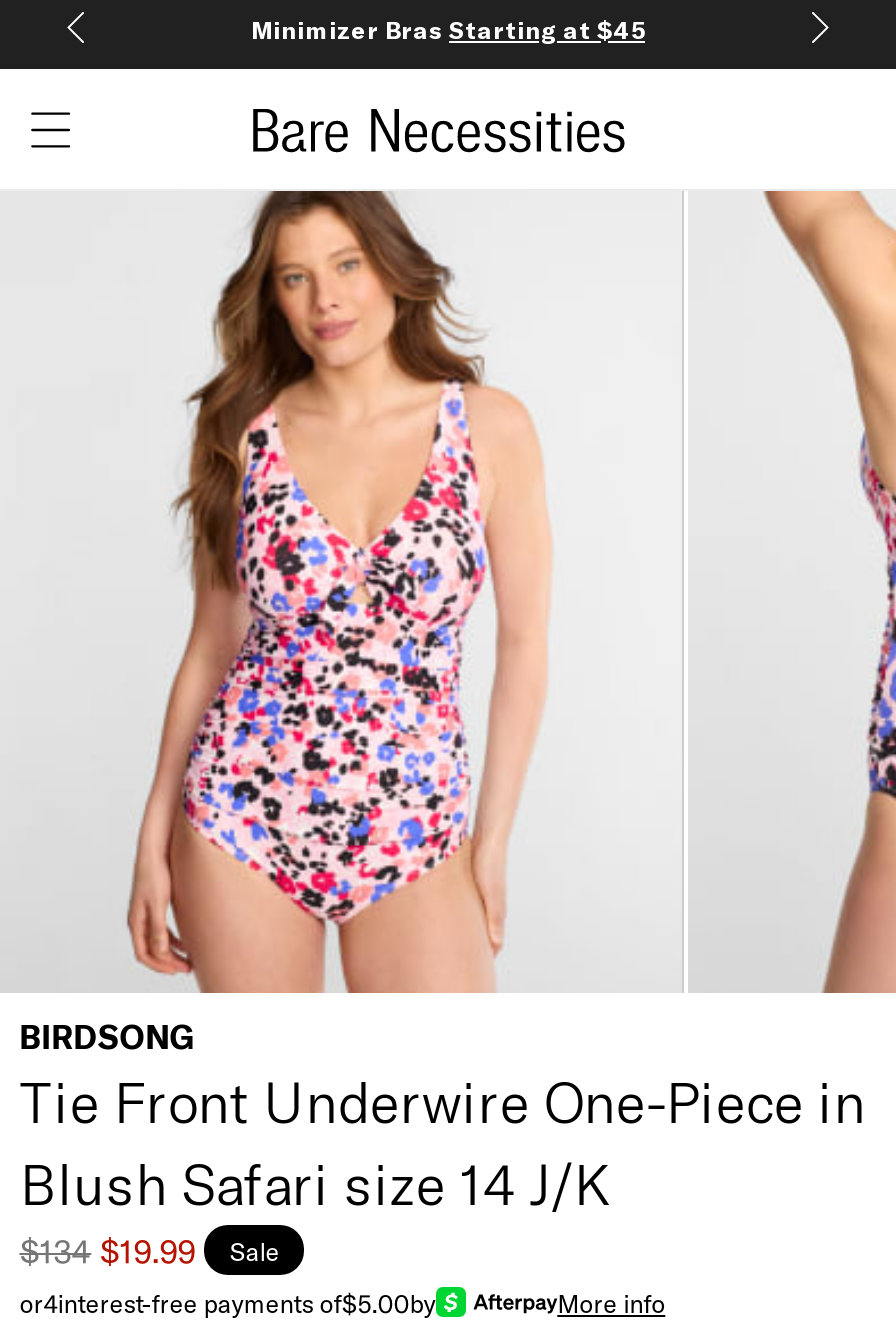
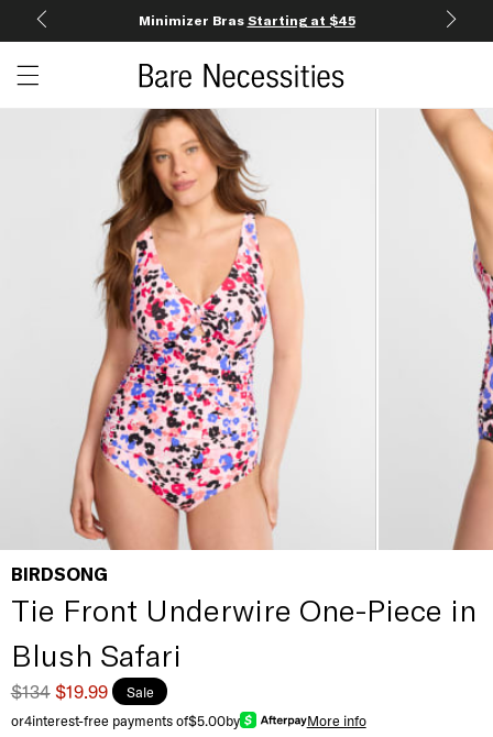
[19,1148,611,1218] Blush Safari size 14 J/K -> [11,635,181,674] Blush Safari

